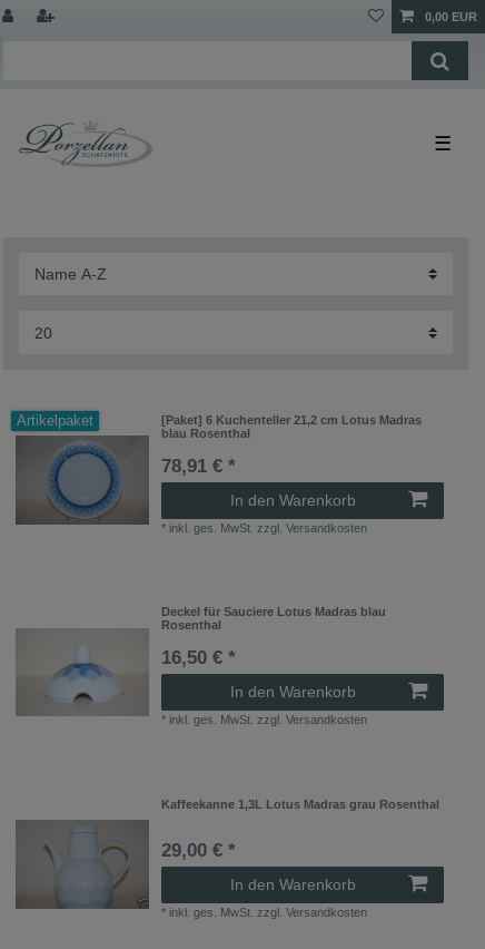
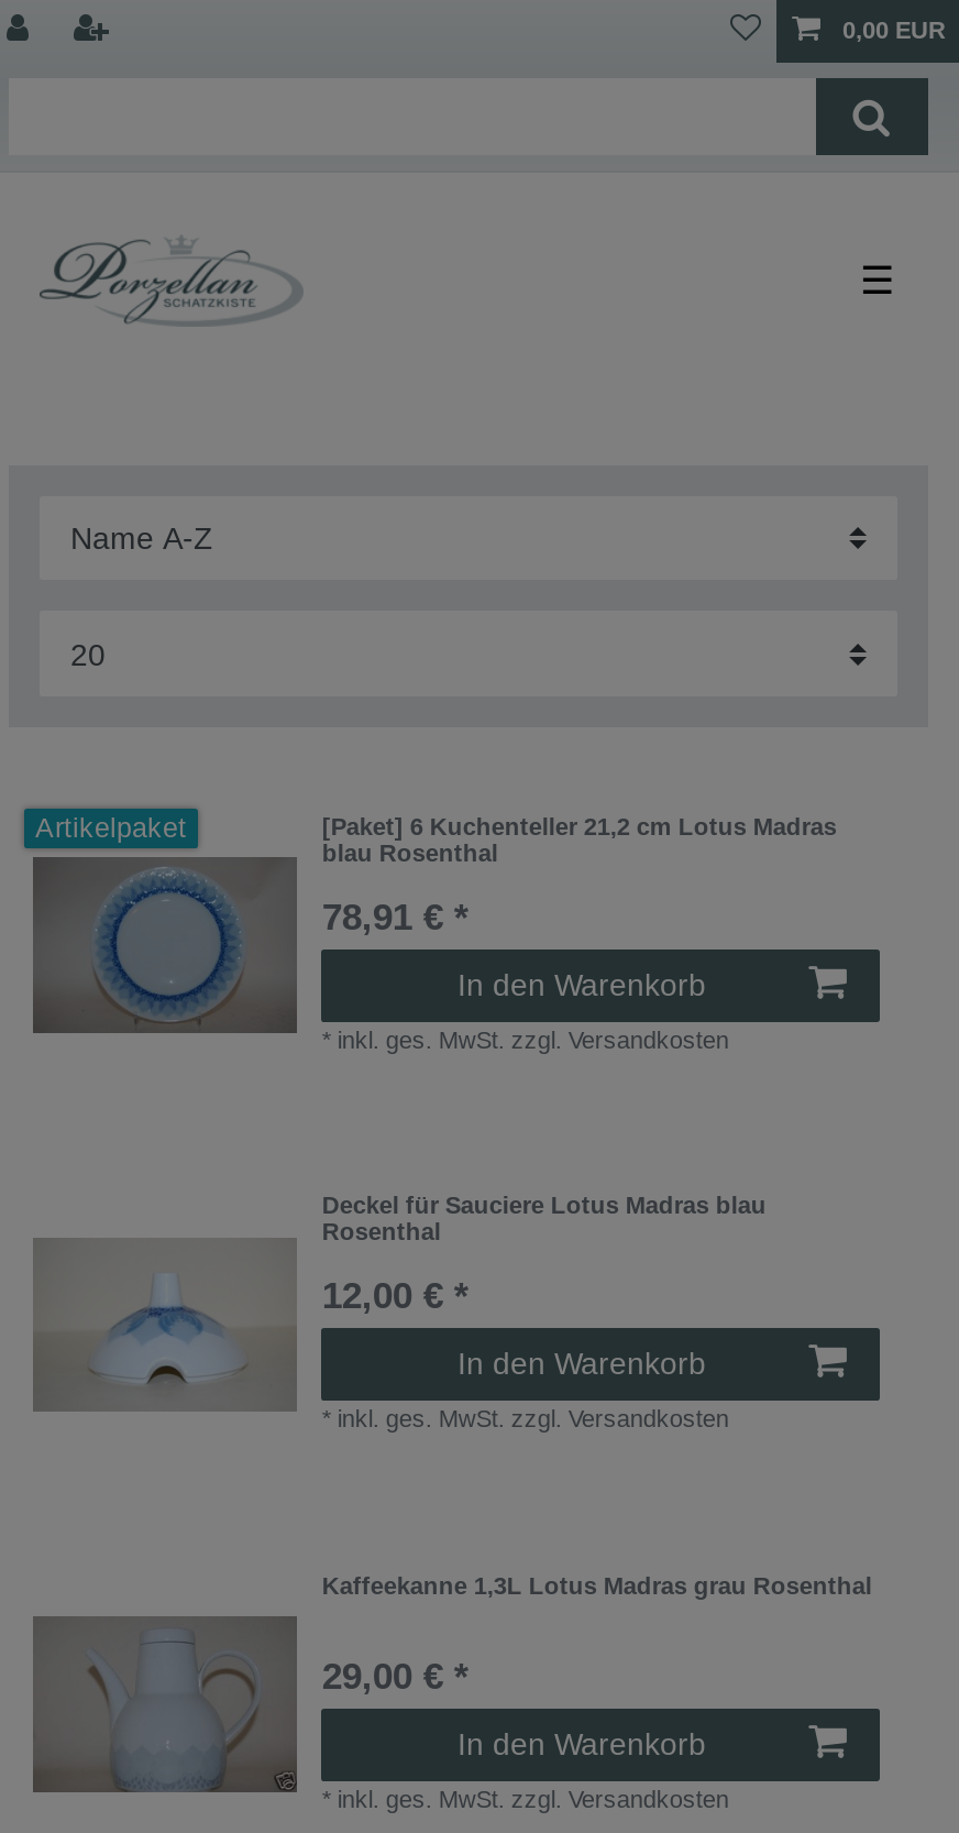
[162,647,236,669] 16,50 € * -> [322,1276,469,1318] 12,00 € *

